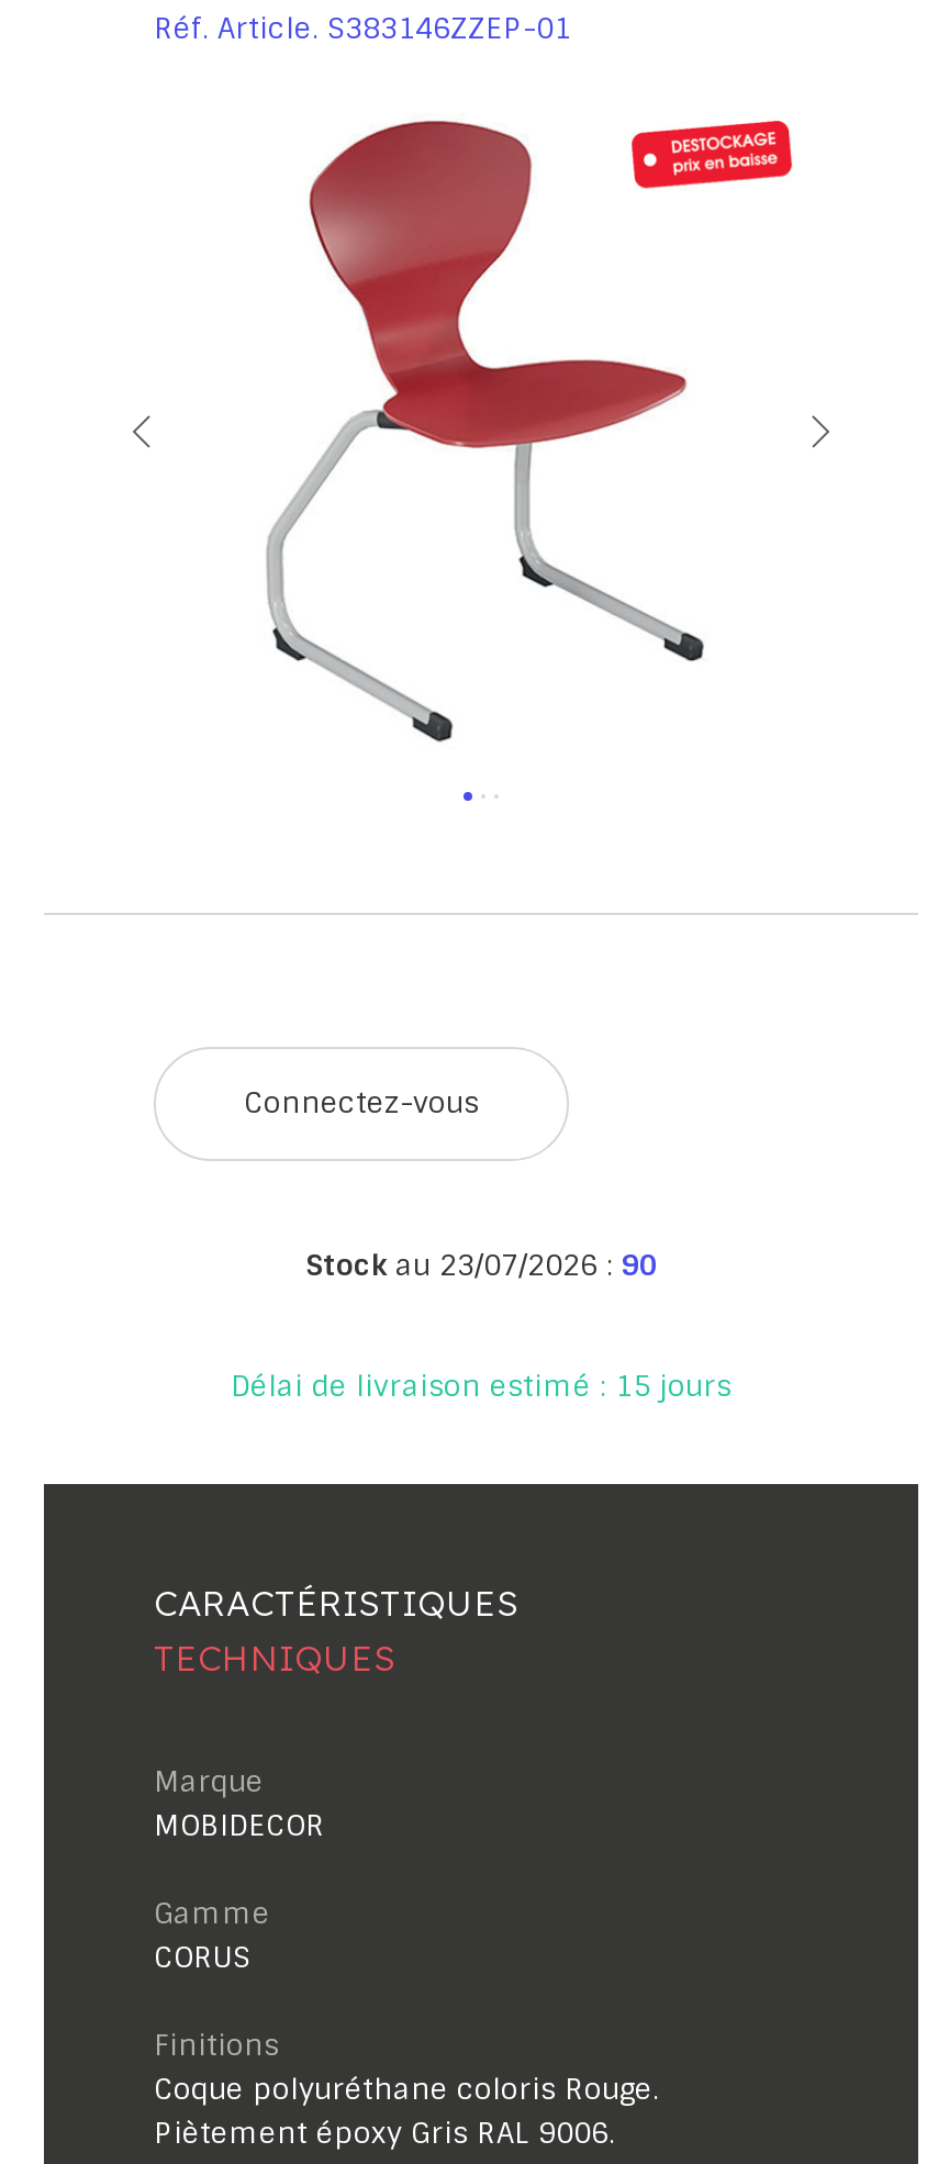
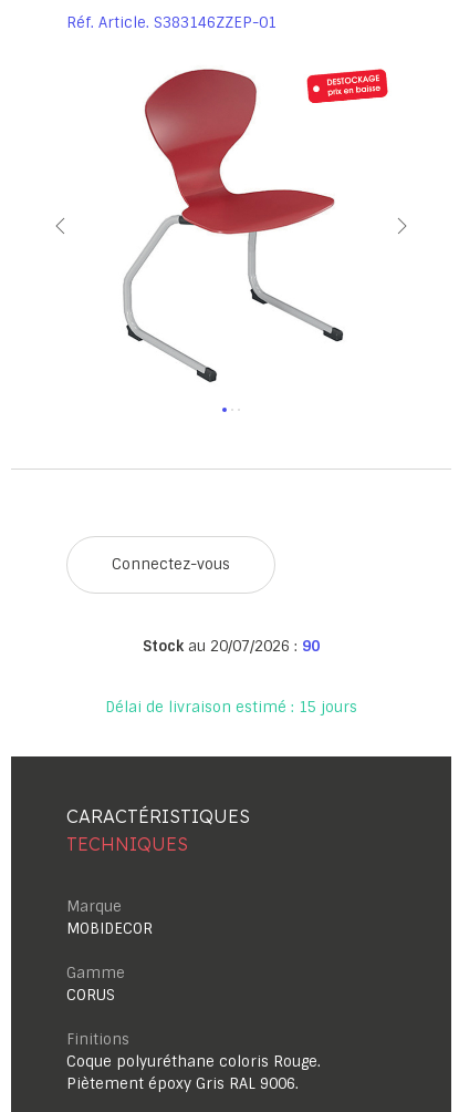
[305,1247,657,1284] Stock au 23/07/2026 : 90 -> [143,637,320,656] Stock au 20/07/2026 : 90

